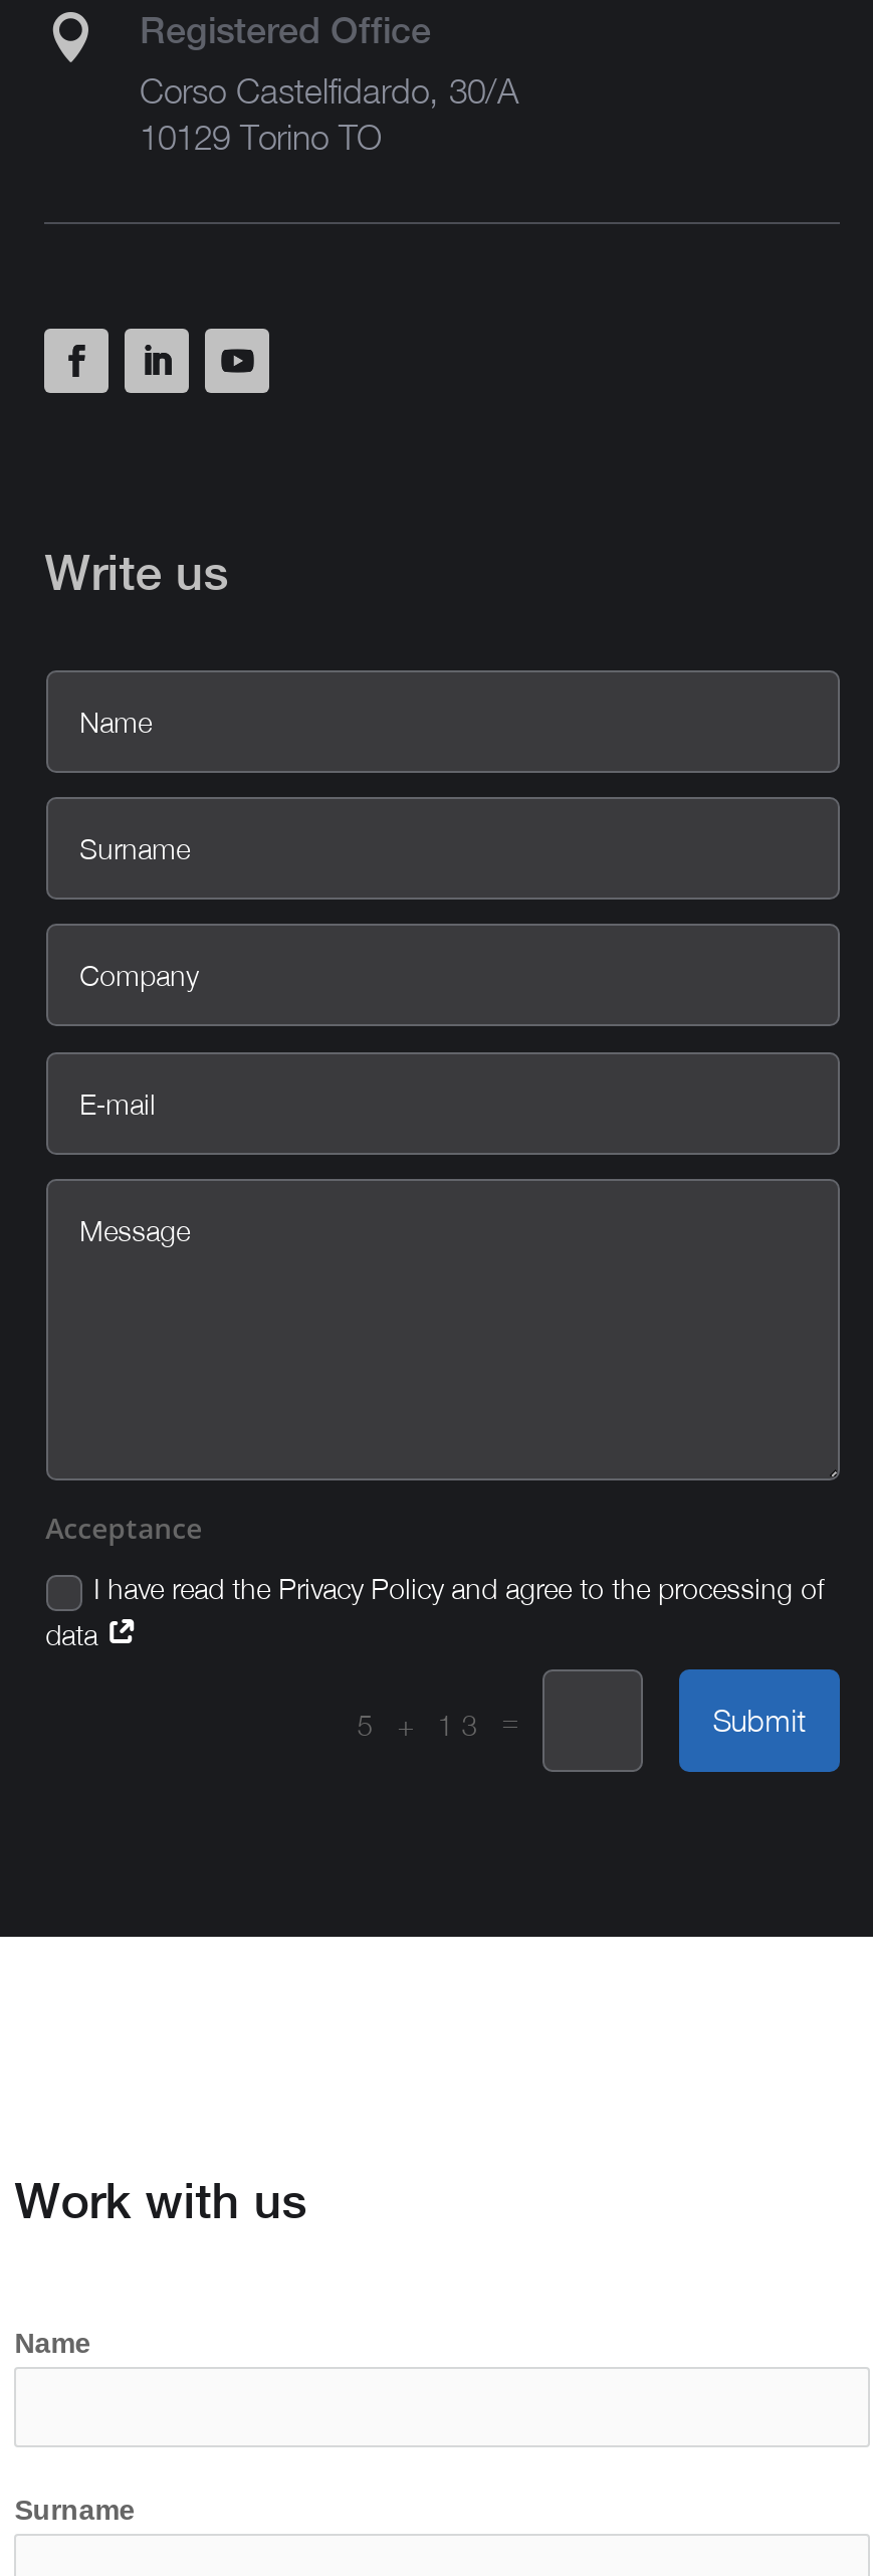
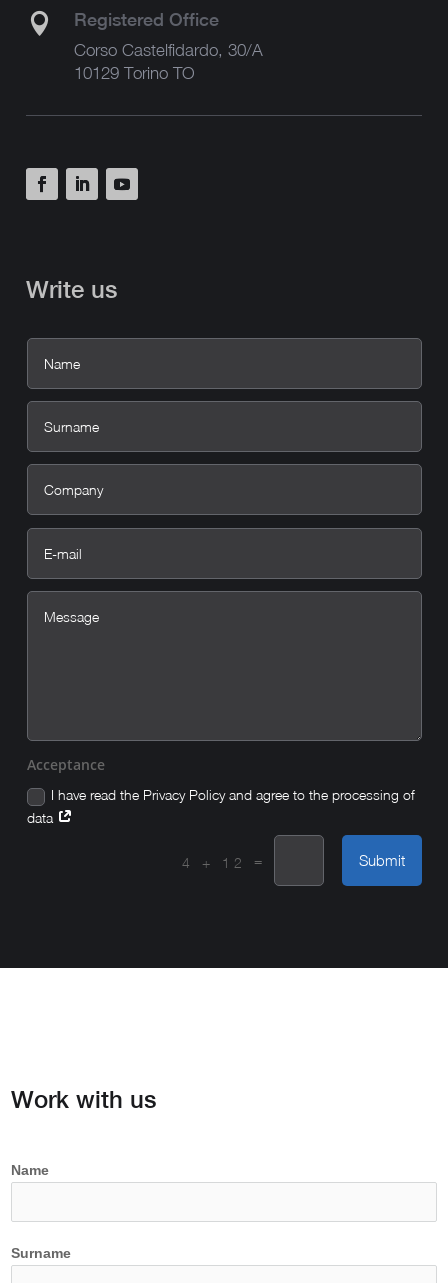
[357,1704,542,1742] 5 + 13 = -> [182,852,274,871] 4 + 12 =

